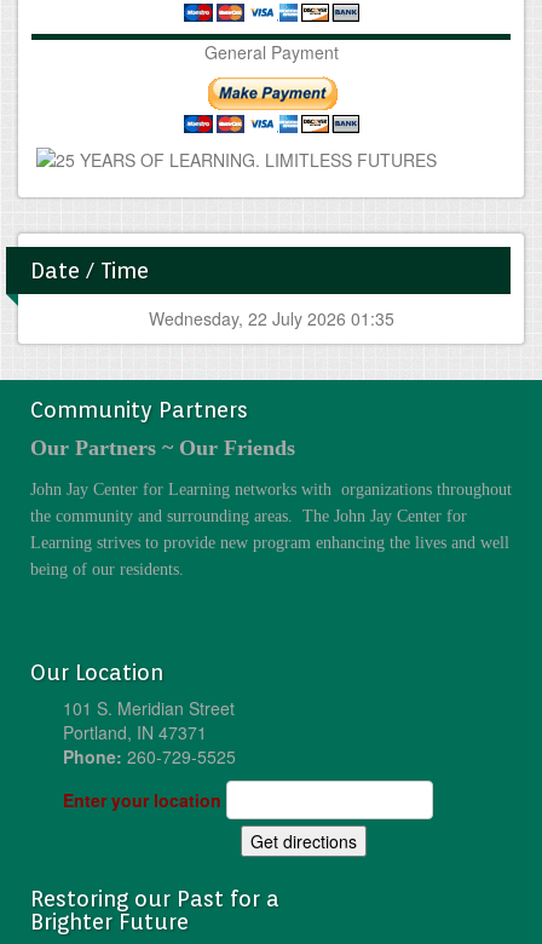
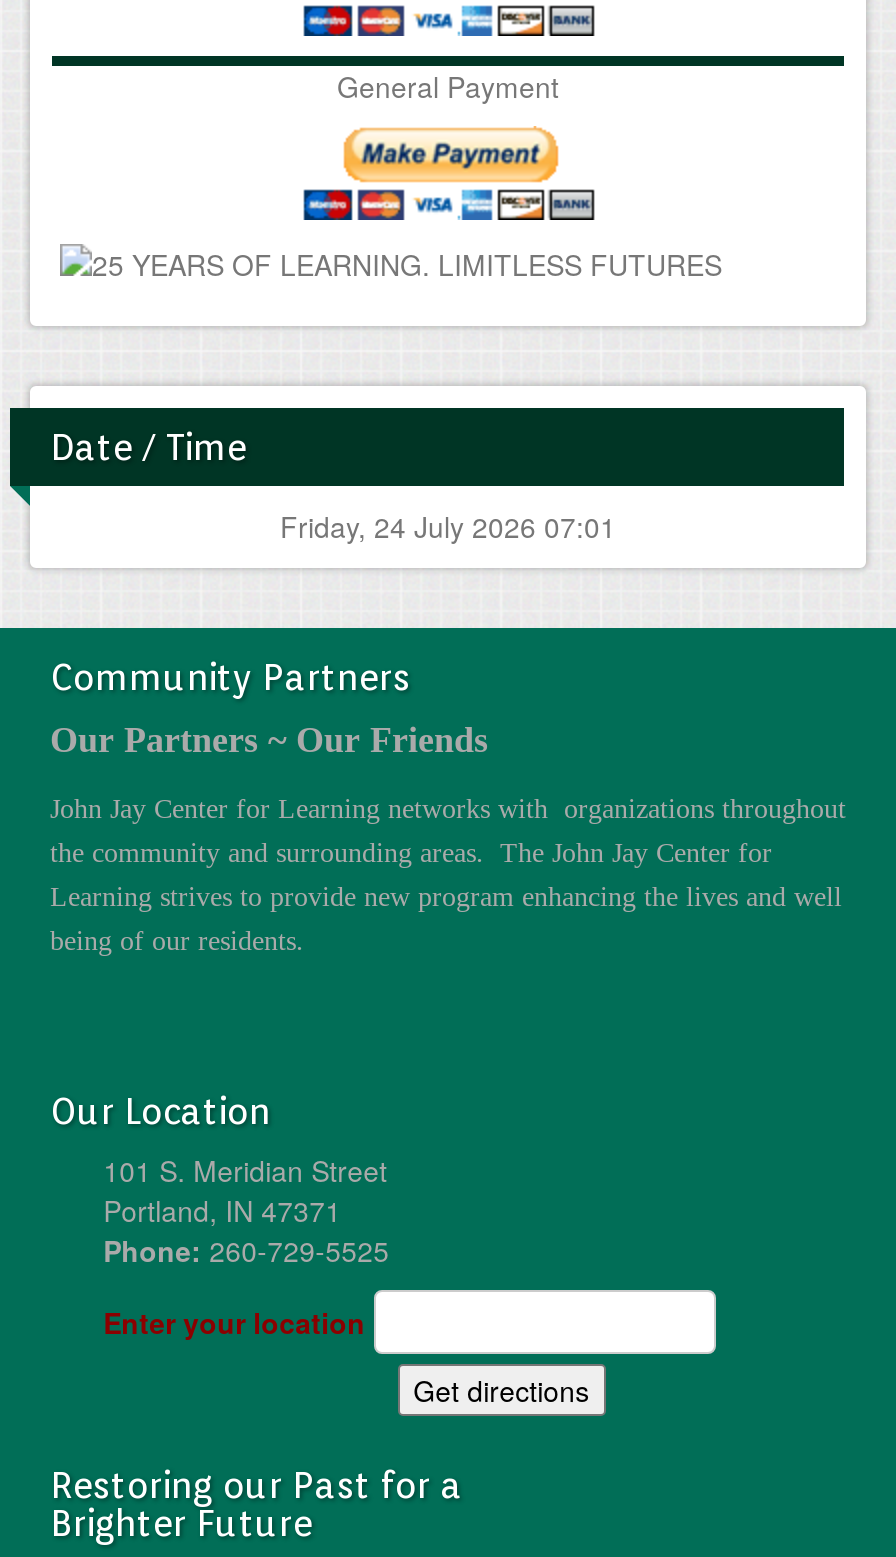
[148,307,394,331] Wednesday, 22 July 2026 01:35 -> [280,507,616,547] Friday, 24 July 2026 07:01

